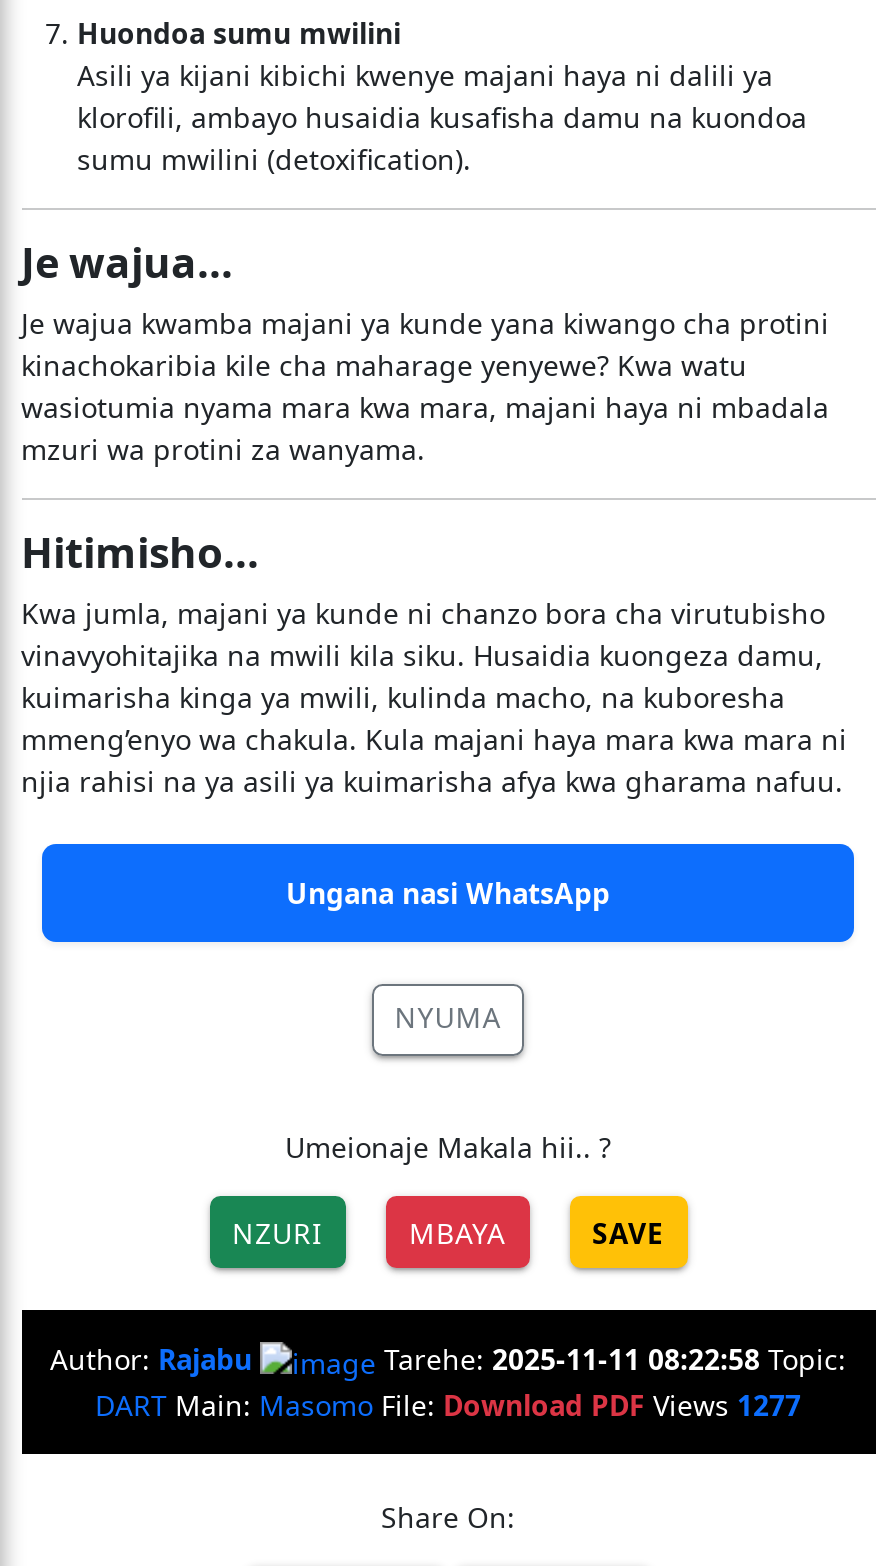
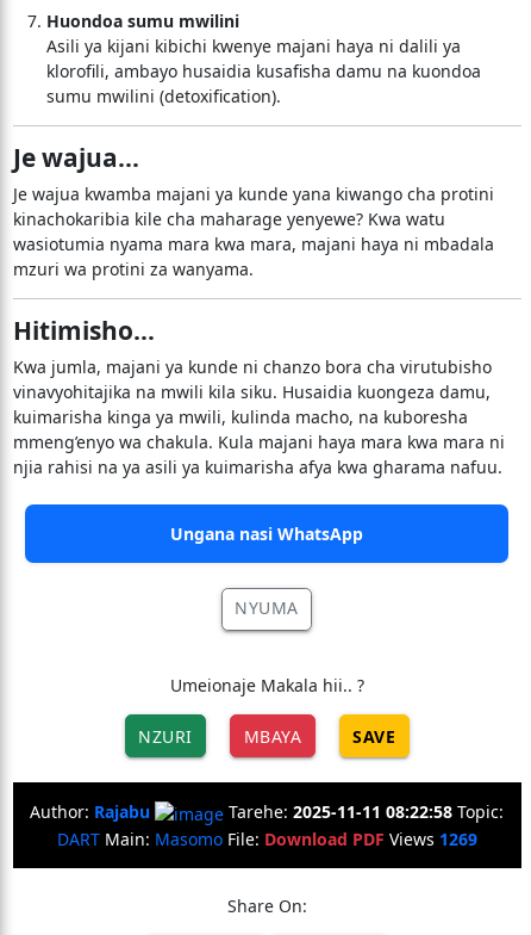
[95,1386,801,1424] DART Main: Masomo File: Download PDF Views 1277 -> [57,827,477,850] DART Main: Masomo File: Download PDF Views 1269

